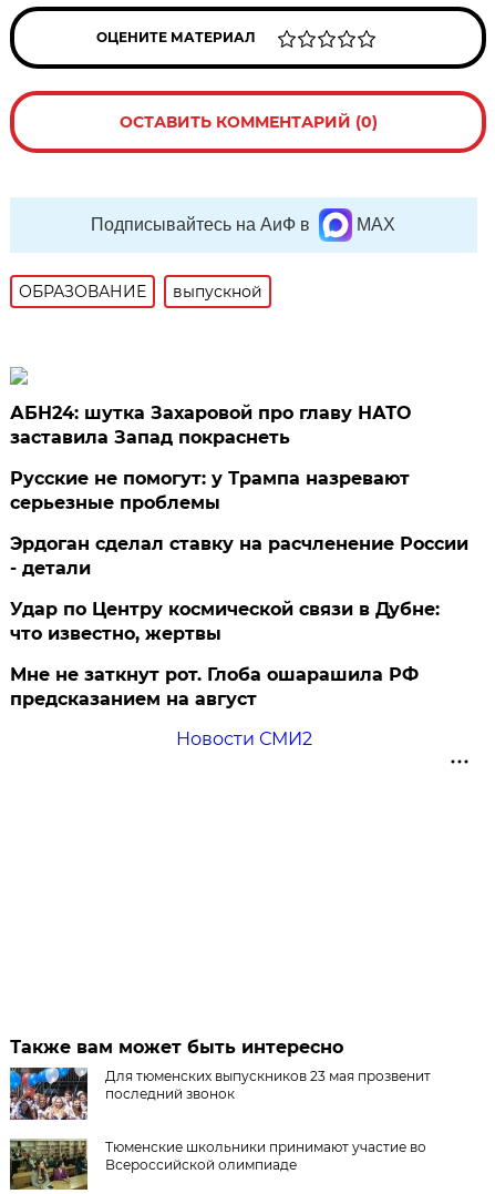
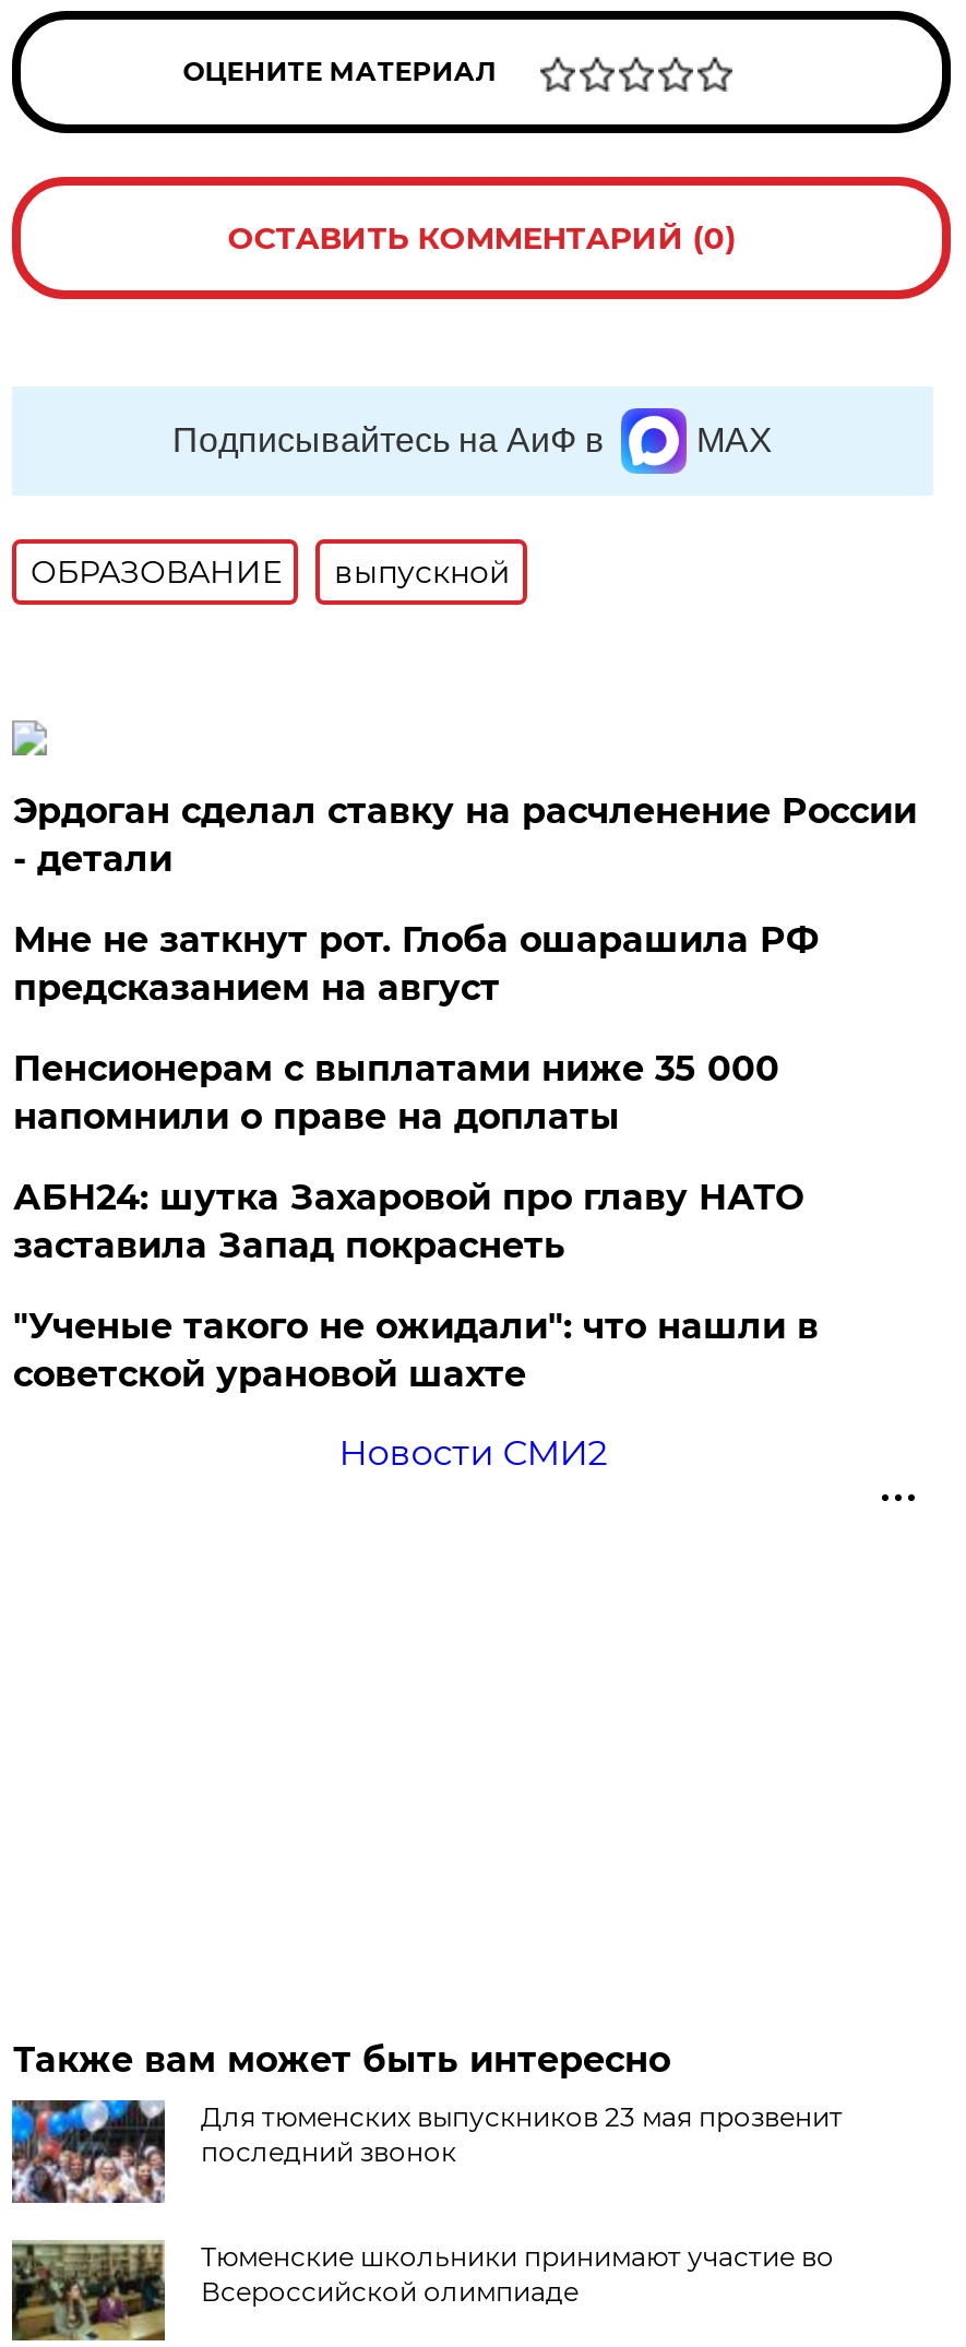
none -> [13,1048,779,1137] Пенсионерам с выплатами ниже 35 000 | напомнили о праве на доплаты
moved [10,402,411,448] -> [13,1177,803,1266]: АБН24: шутка Захаровой про главу НАТО | заставила Запад покраснеть
[10,468,440,644] Русские не помогут: у Трампа назревают | серьезные проблемы | Удар по Центру космической связи в Дубне: | что известно, жертвы -> [13,1305,818,1395] "Ученые такого не ожидали": что нашли в | советской урановой шахте
moved [10,533,469,579] -> [13,790,917,880]: Эрдоган сделал ставку на расчленение России | - детали
moved [10,664,419,709] -> [13,919,818,1008]: Мне не заткнут рот. Глоба ошарашила РФ | предсказанием на август

